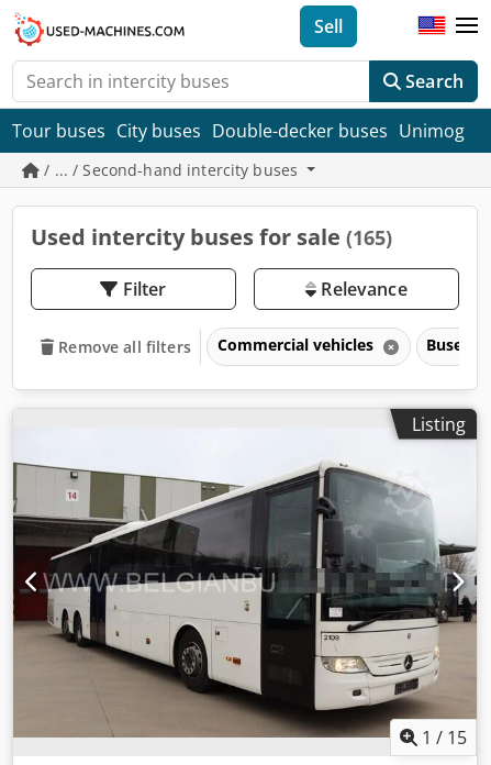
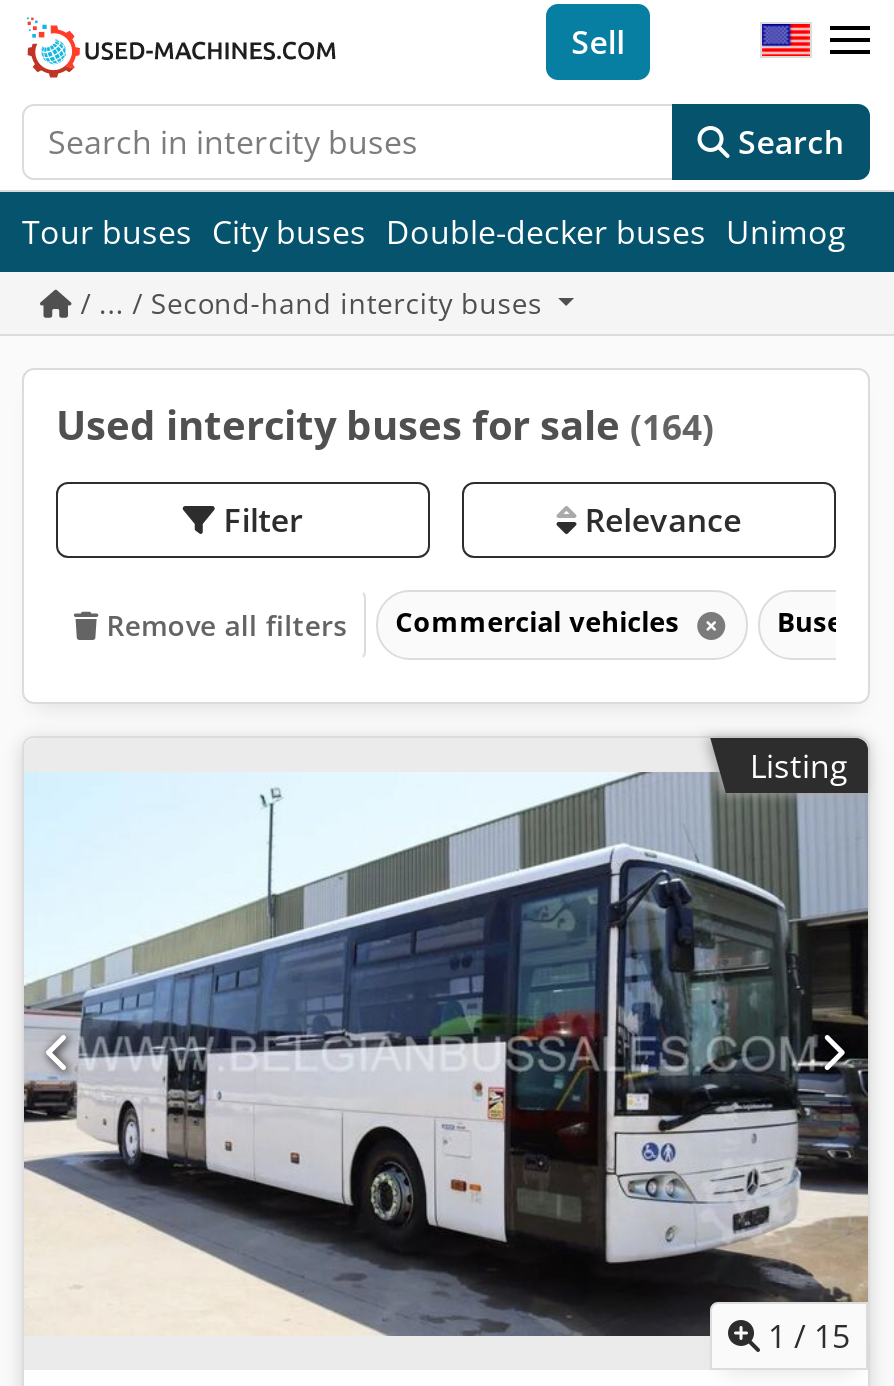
[31,222,392,252] Used intercity buses for sale (165) -> [56,398,714,452] Used intercity buses for sale (164)
[12,428,477,739] [image] -> [24,770,870,1336] [image]

